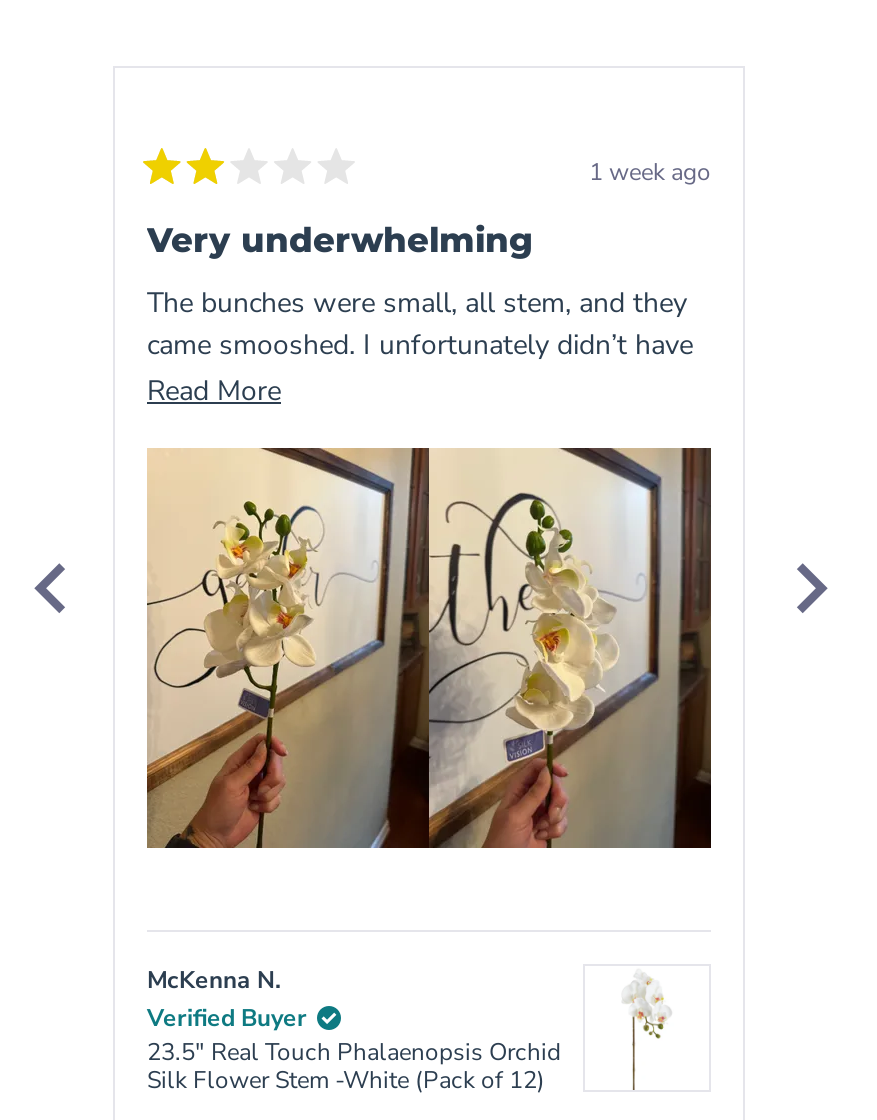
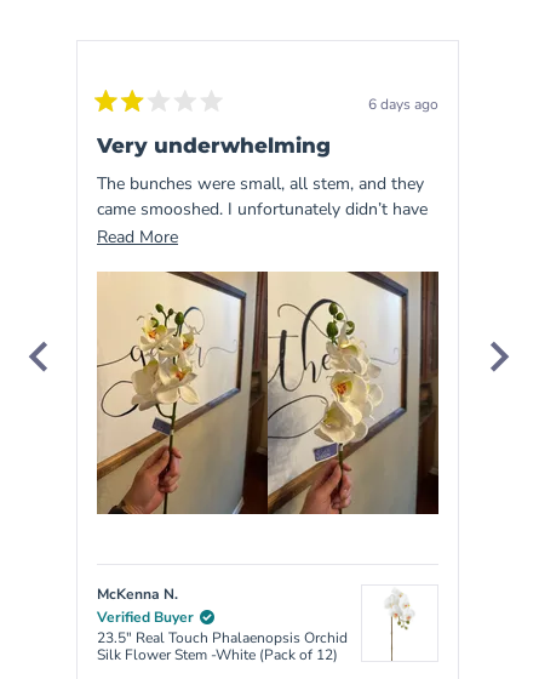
[589,156,711,188] 1 week ago -> [368,94,438,114] 6 days ago

